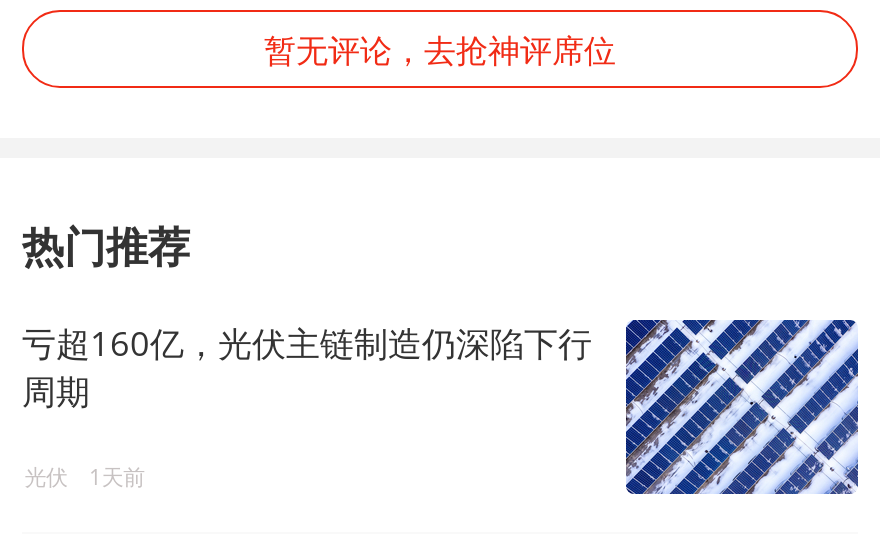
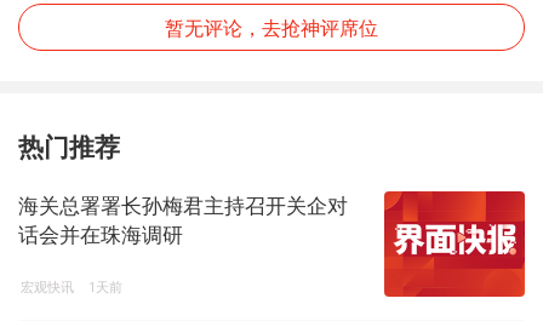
[22,318,860,496] [image] | 亏超160亿，光伏主链制造仍深陷下行 | 周期 -> [18,190,526,298] [image] | 海关总署署长孙梅君主持召开关企对 | 话会并在珠海调研
[24,462,68,492] 光伏 -> [21,277,73,296] 宏观快讯

